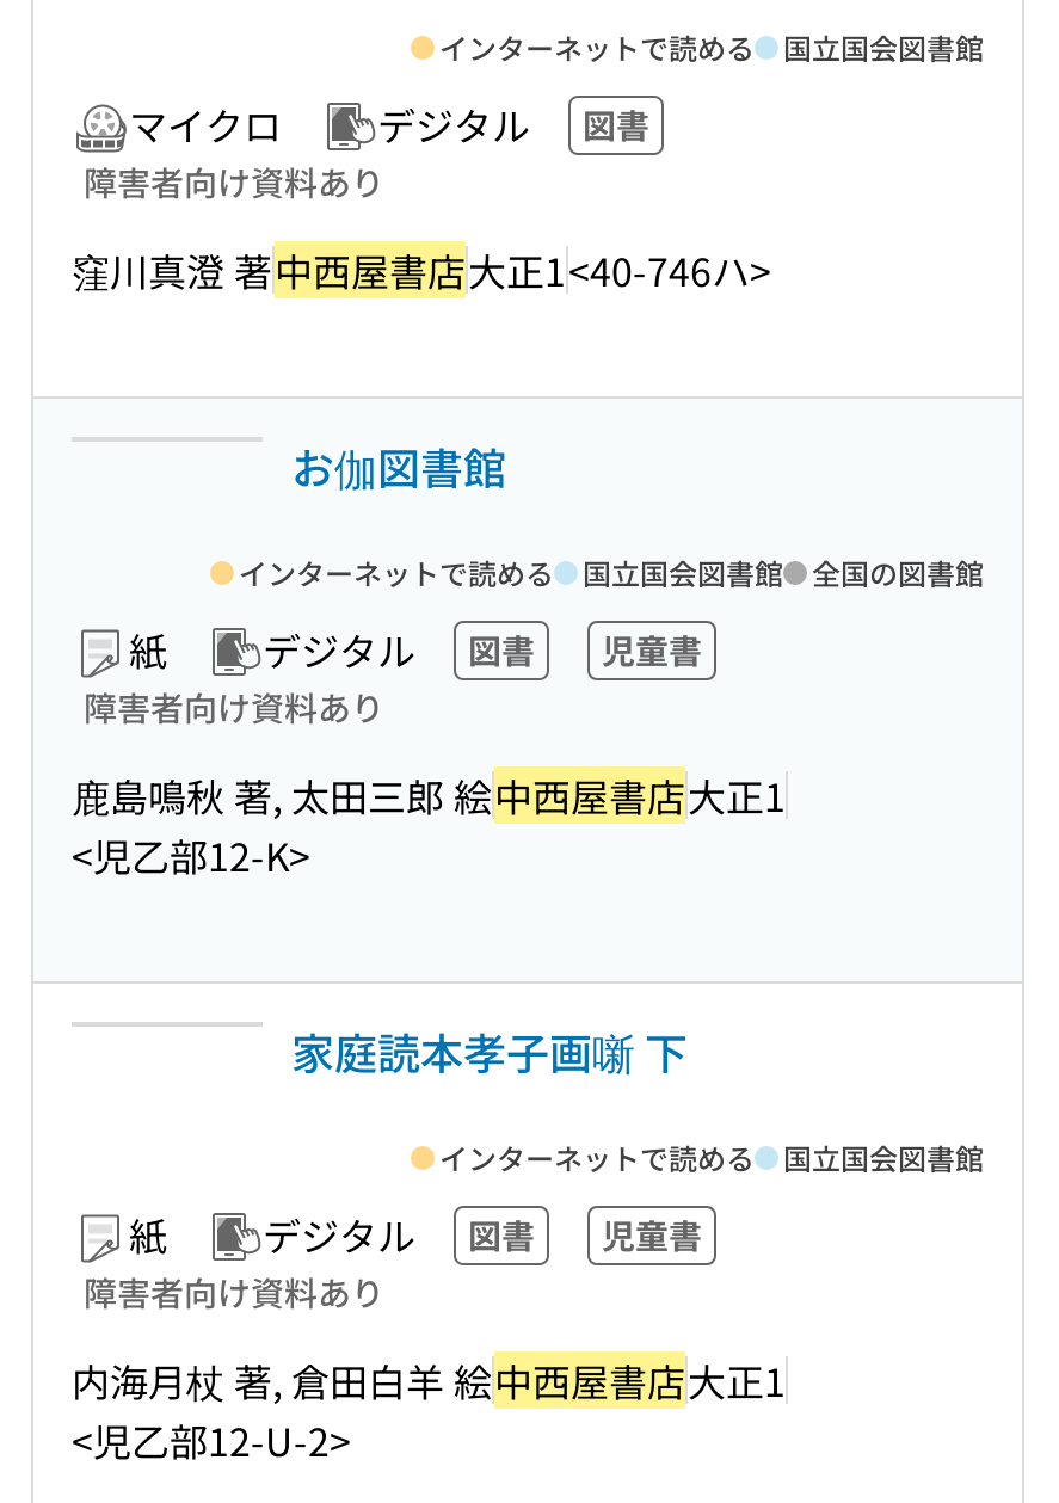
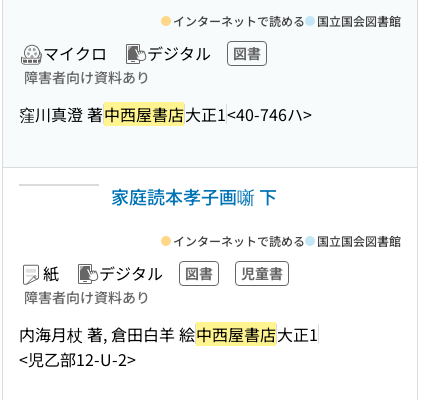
[72,435,786,883] お伽図書館 | 紙 | デジタル | 図書 | 児童書 | 障害者向け資料あり | 鹿島鳴秋 著, 太田三郎 絵中西屋書店大正1 | <児乙部12-K> -> none
[239,552,984,592] インターネットで読める | 国立国会図書館 | 全国の図書館 -> none

